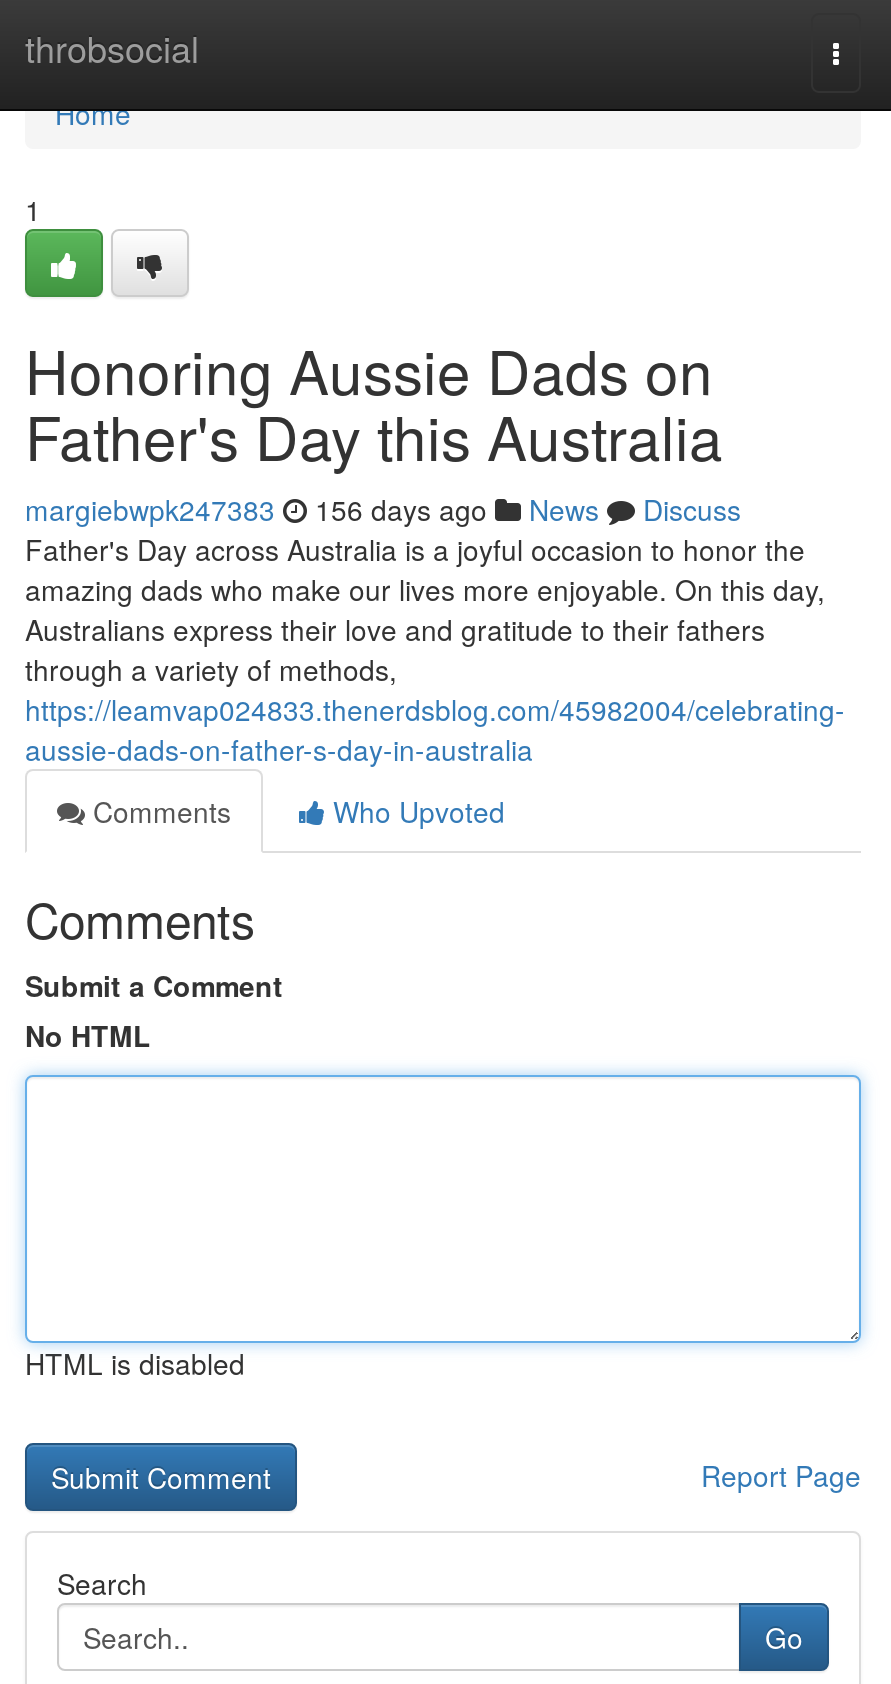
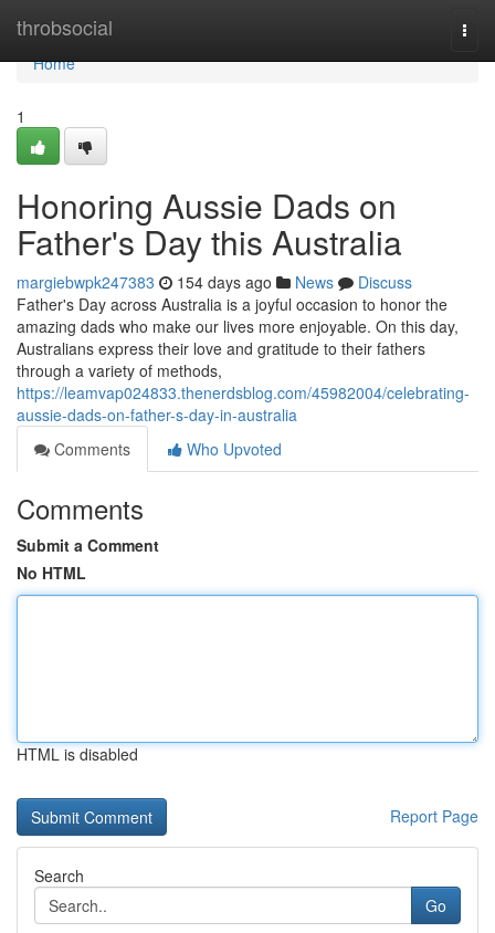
[25,489,741,529] margiebwpk247383 156 days ago News Discuss -> [17,271,412,293] margiebwpk247383 154 days ago News Discuss

